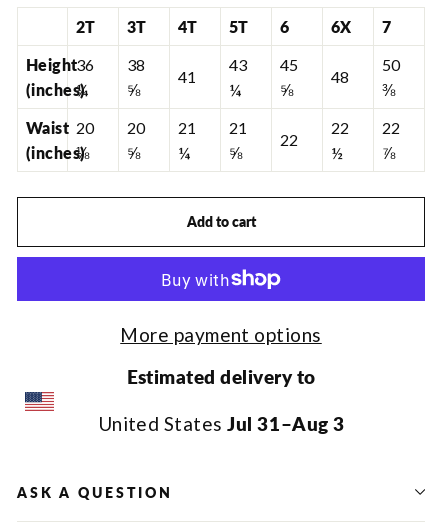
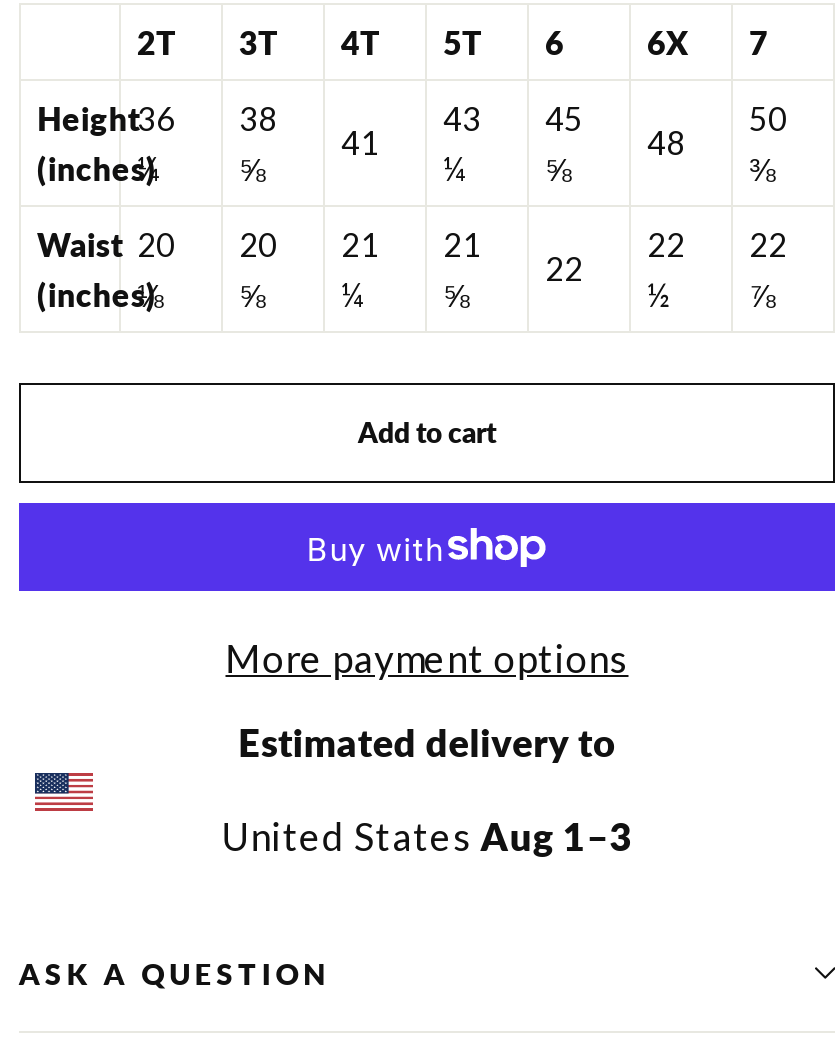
[98,412,344,435] United States Jul 31–Aug 3 -> [222,812,632,858] United States Aug 1–3

